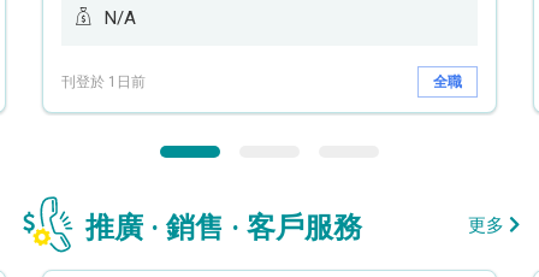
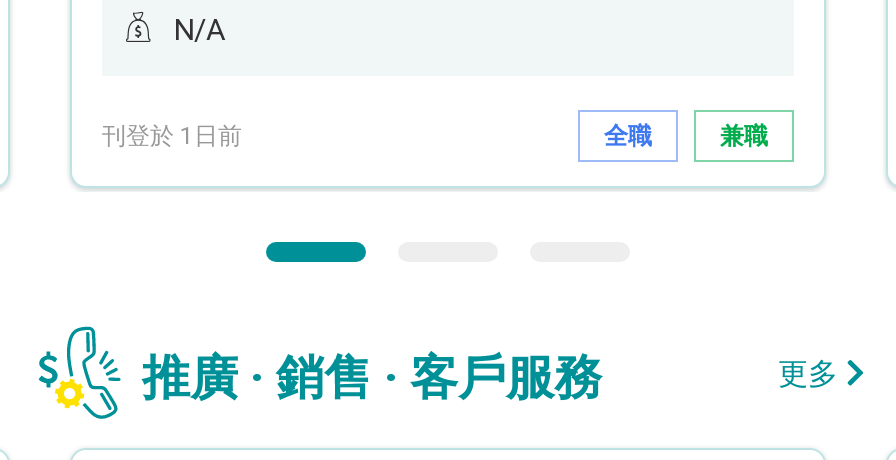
none -> [720,121,768,149] 兼職

